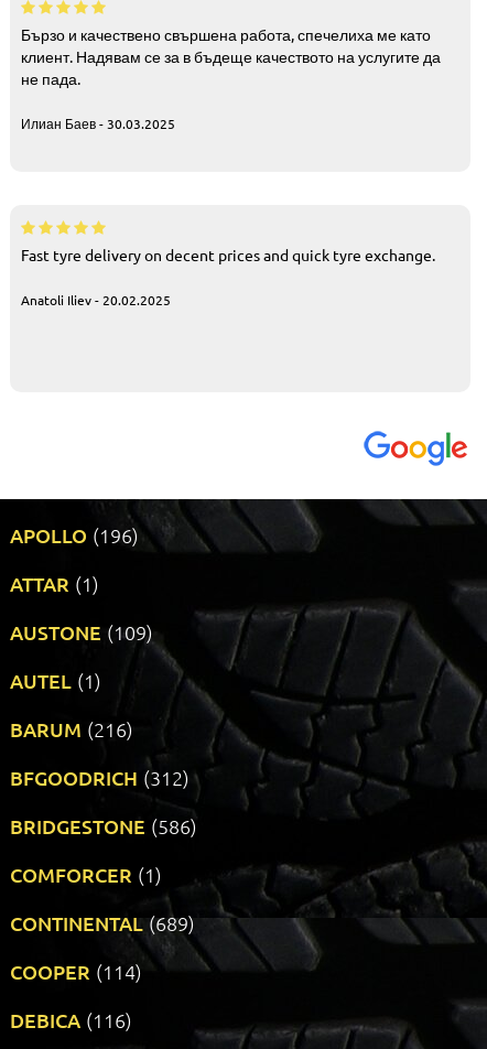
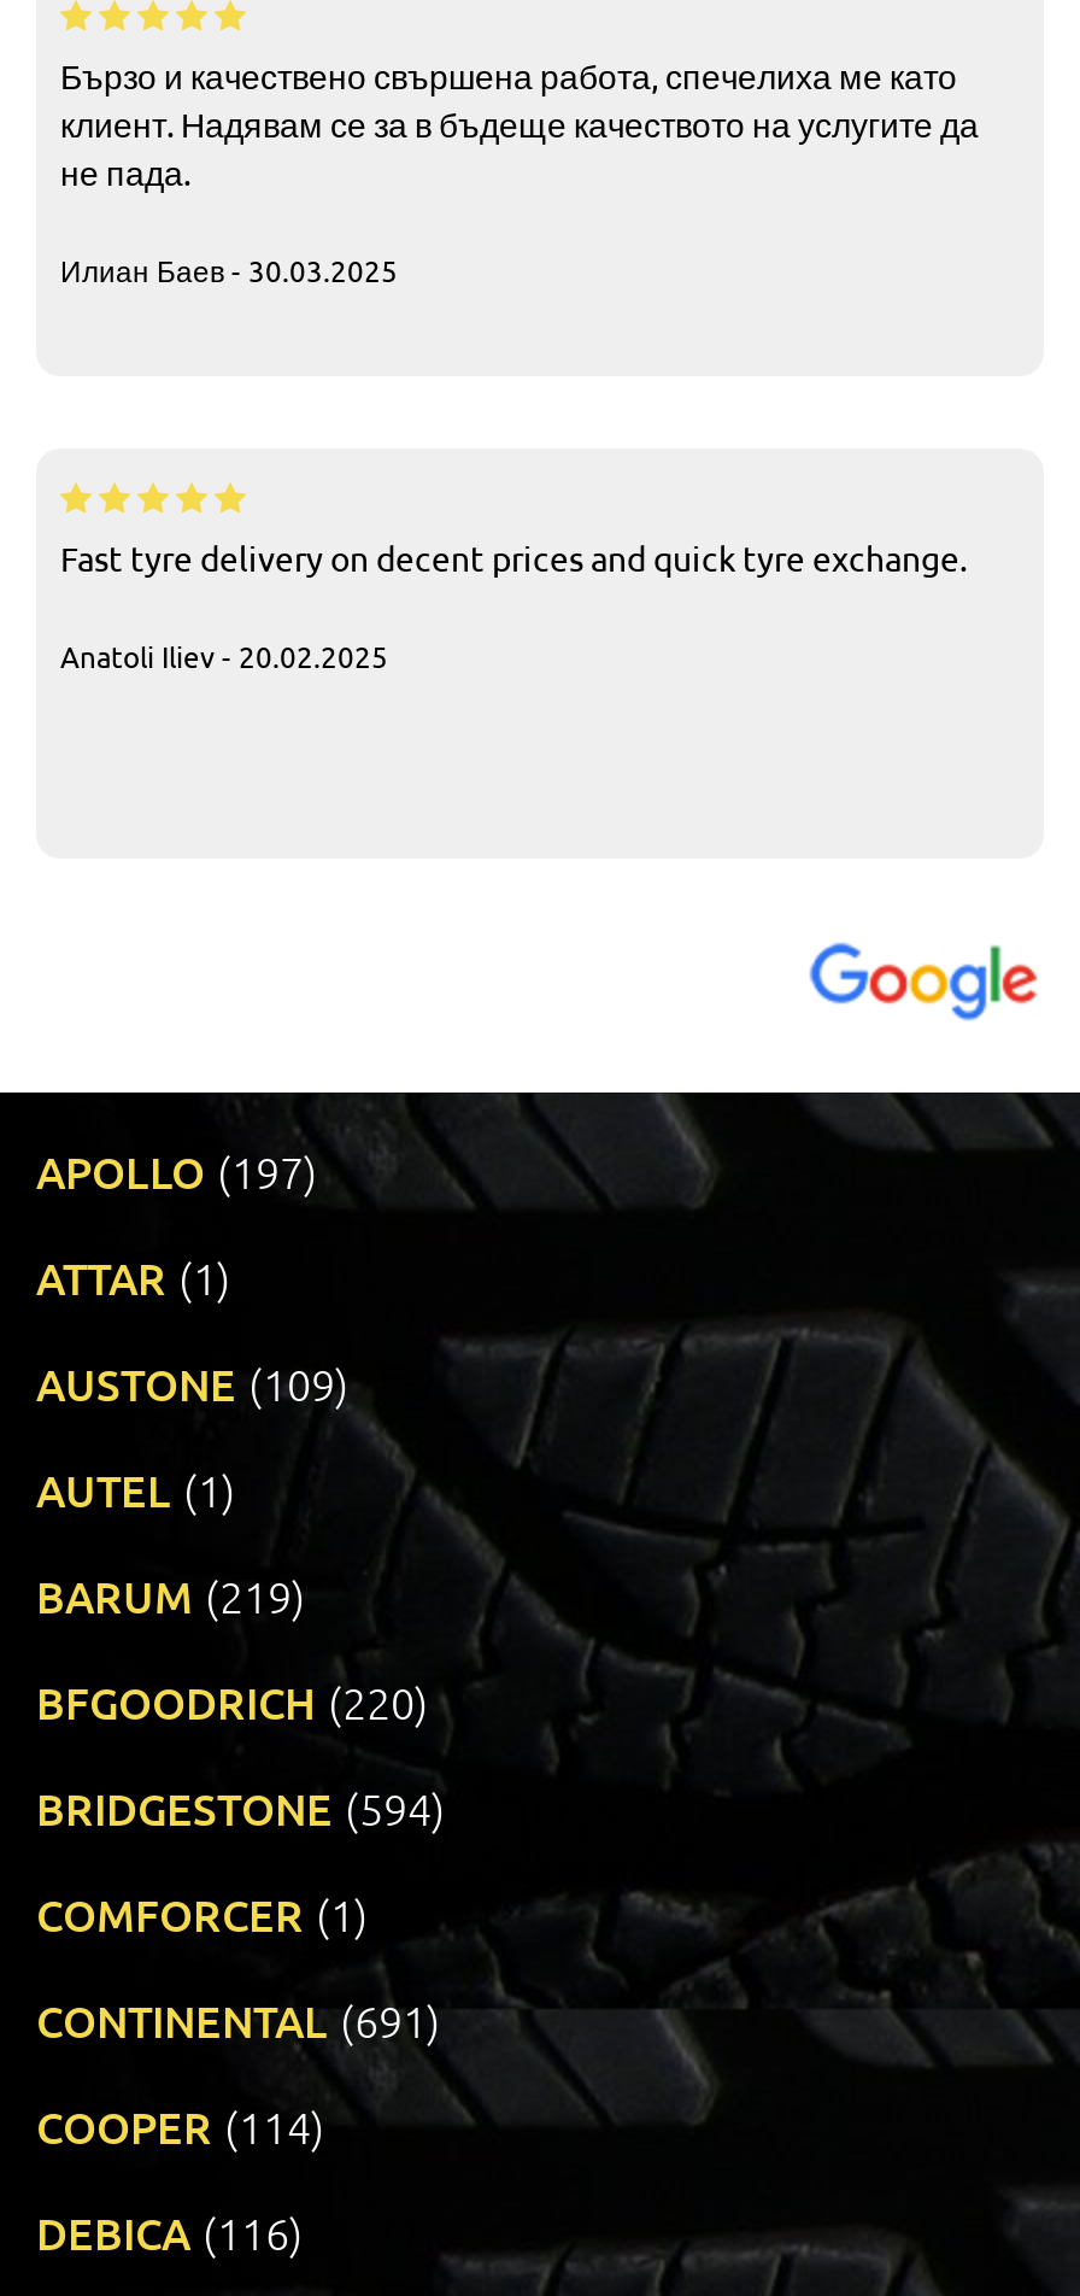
[10,522,139,548] APOLLO (196) -> [36,1143,318,1199] APOLLO (197)
[10,716,133,742] BARUM (216) -> [36,1568,306,1623] BARUM (219)
[10,765,190,790] BFGOODRICH (312) -> [36,1674,429,1729] BFGOODRICH (220)
[10,813,197,839] BRIDGESTONE (586) -> [36,1780,446,1835] BRIDGESTONE (594)
[10,910,195,936] CONTINENTAL (689) -> [36,1992,441,2048] CONTINENTAL (691)

